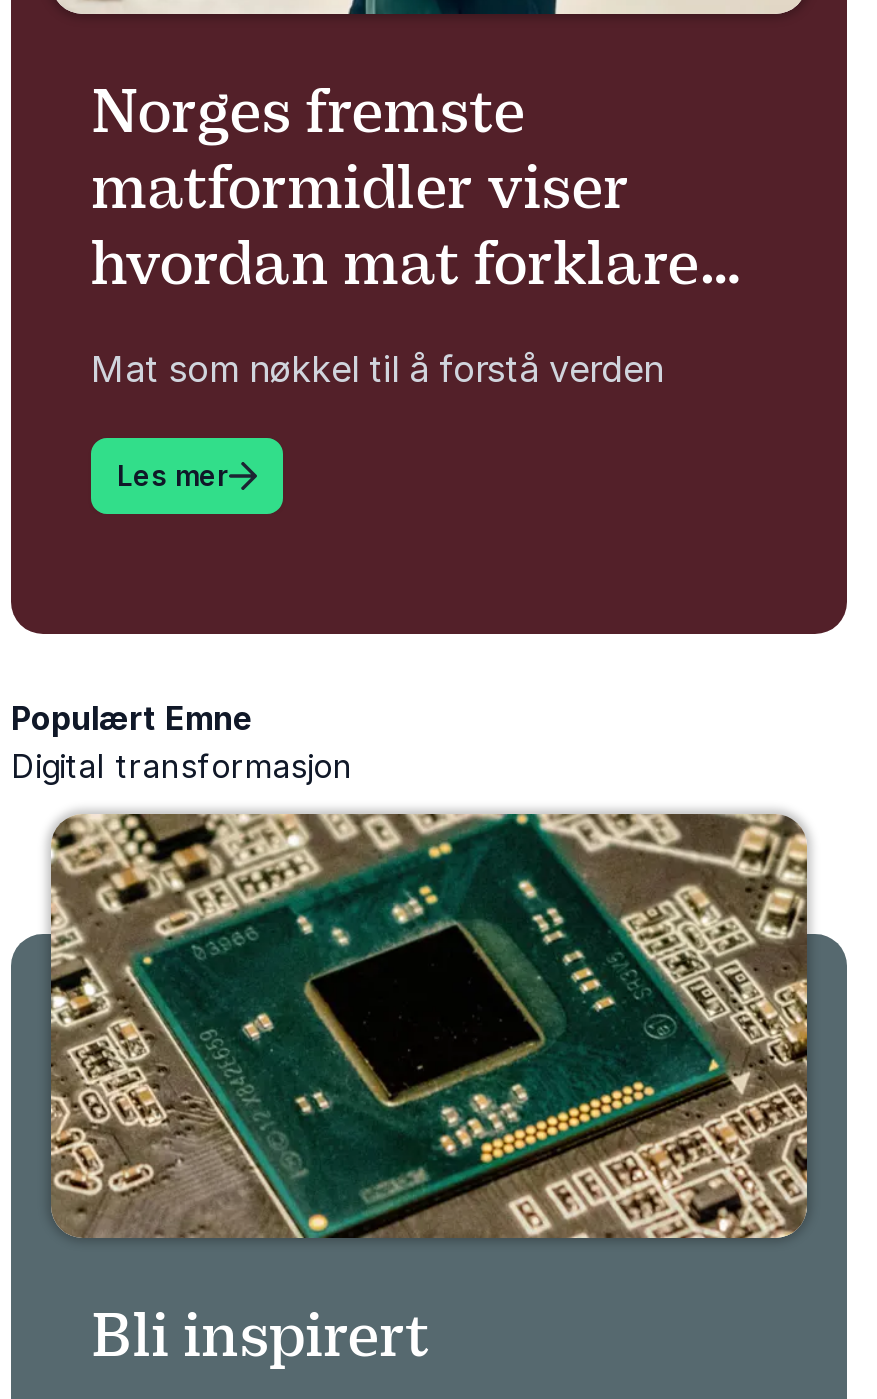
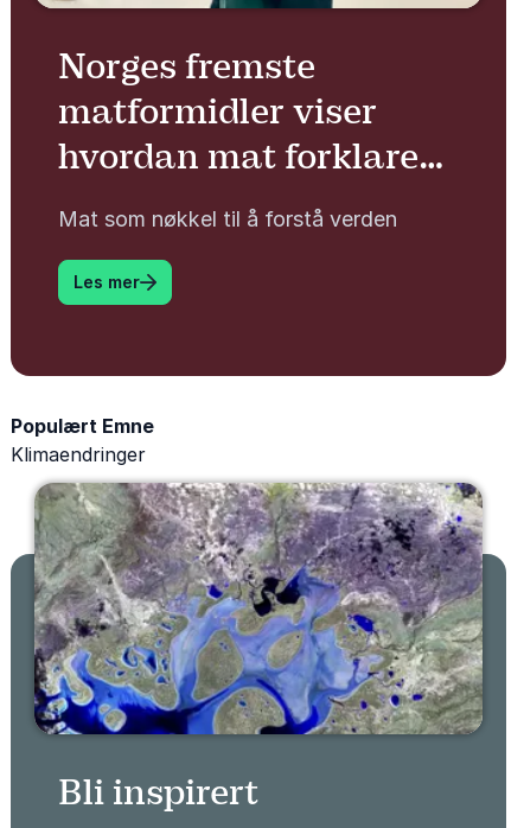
[11,746,353,786] Digital transformasjon -> [11,442,146,466] Klimaendringer
[49,812,809,1240] [image] -> [33,482,483,735] [image]

